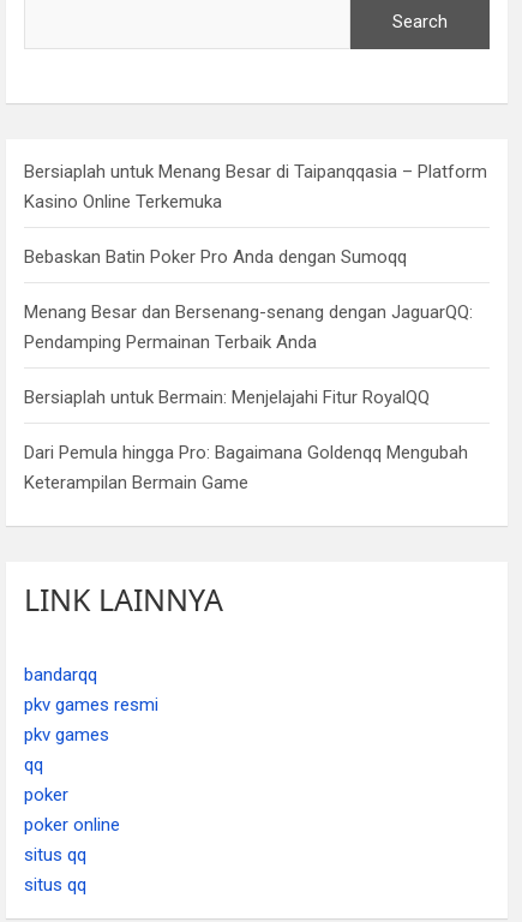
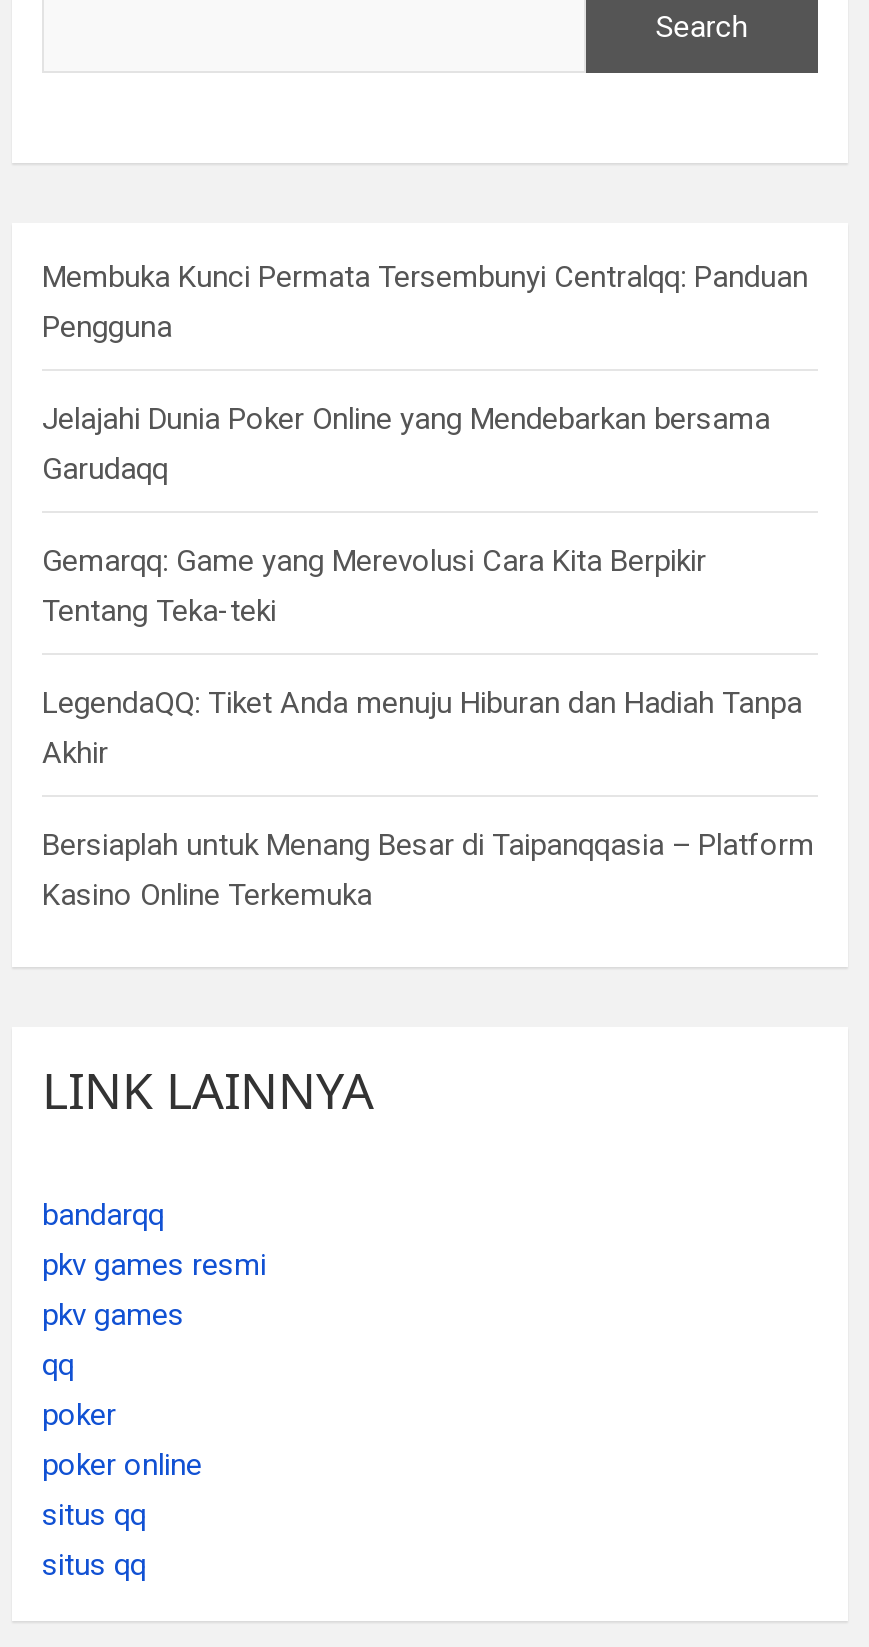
none -> [42,260,808,772] Membuka Kunci Permata Tersembunyi Centralqq: Panduan | Pengguna | Jelajahi Dunia Poker Online yang Mendebarkan bersama | Garudaqq | Gemarqq: Game yang Merevolusi Cara Kita Berpikir | Tentang Teka-teki | LegendaQQ: Tiket Anda menuju Hiburan dan Hadiah Tanpa | Akhir
moved [24,161,487,212] -> [42,828,814,914]: Bersiaplah untuk Menang Besar di Taipanqqasia – Platform | Kasino Online Terkemuka
[24,246,473,493] Bebaskan Batin Poker Pro Anda dengan Sumoqq | Menang Besar dan Bersenang-senang dengan JaguarQQ: | Pendamping Permainan Terbaik Anda | Bersiaplah untuk Bermain: Menjelajahi Fitur RoyalQQ | Dari Pemula hingga Pro: Bagaimana Goldenqq Mengubah | Keterampilan Bermain Game -> none

